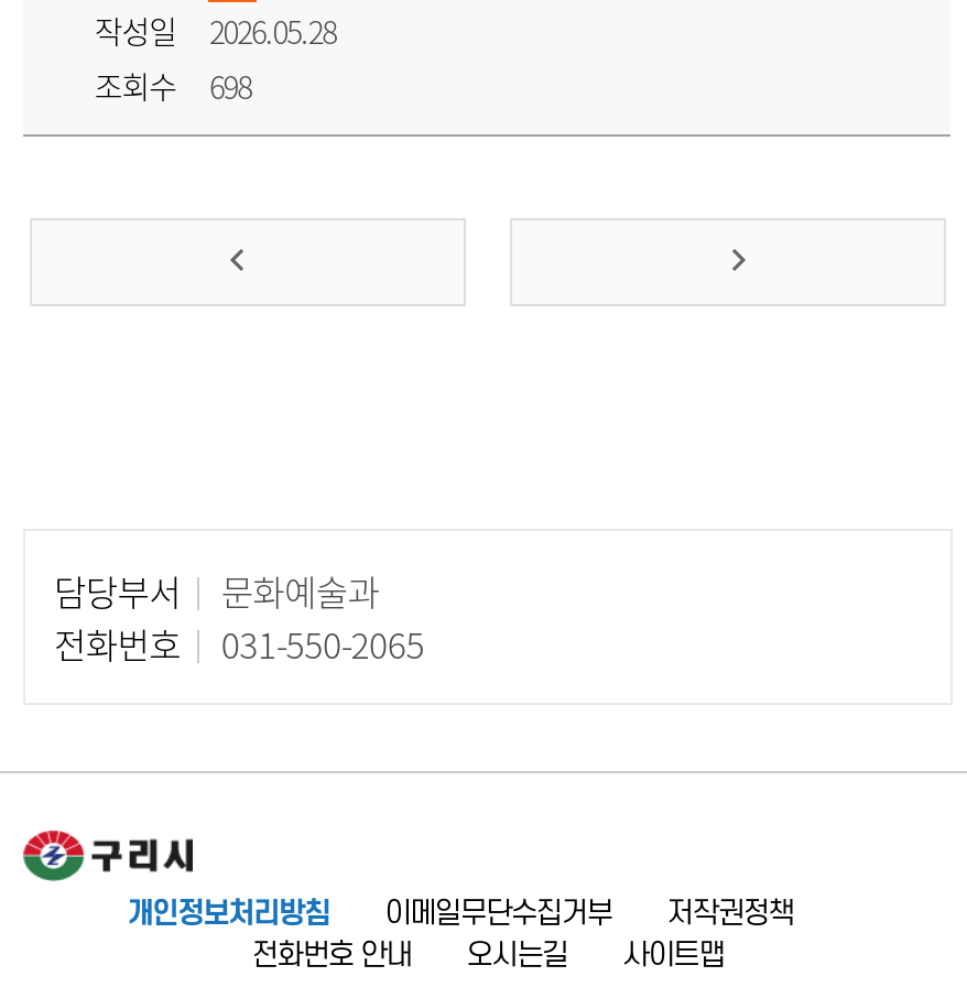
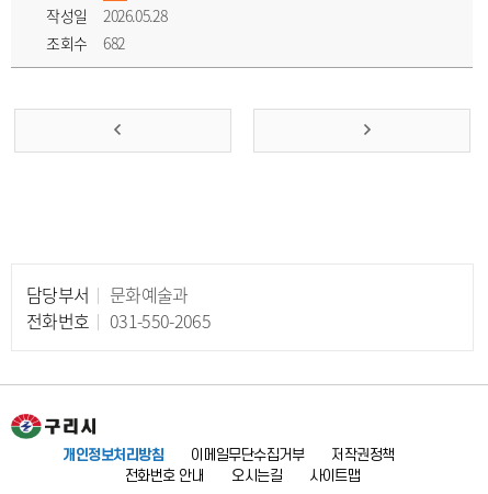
[94,64,251,108] 조회수 698 -> [46,32,124,54] 조회수 682

